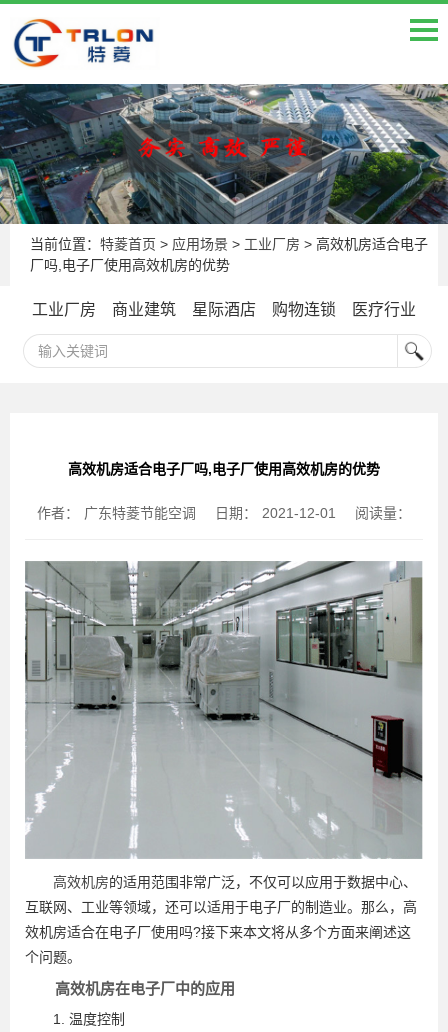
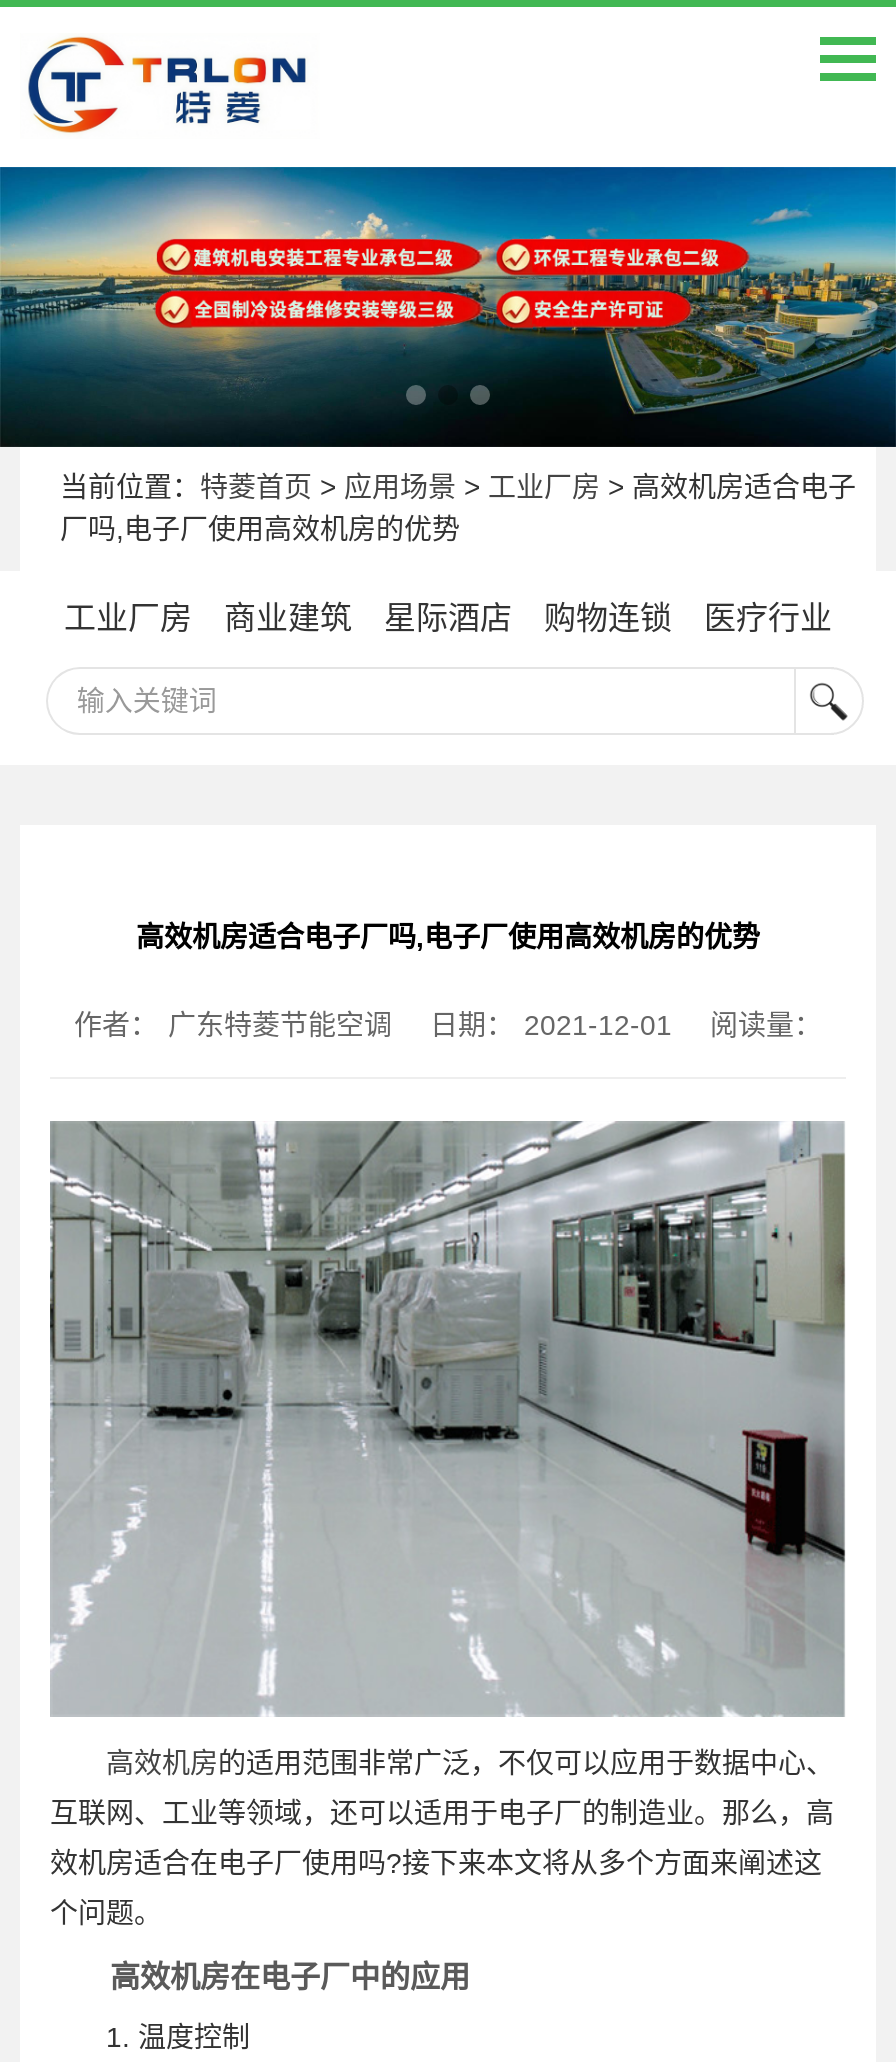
[3,83,445,225] [image] -> [6,165,890,449] [image]

